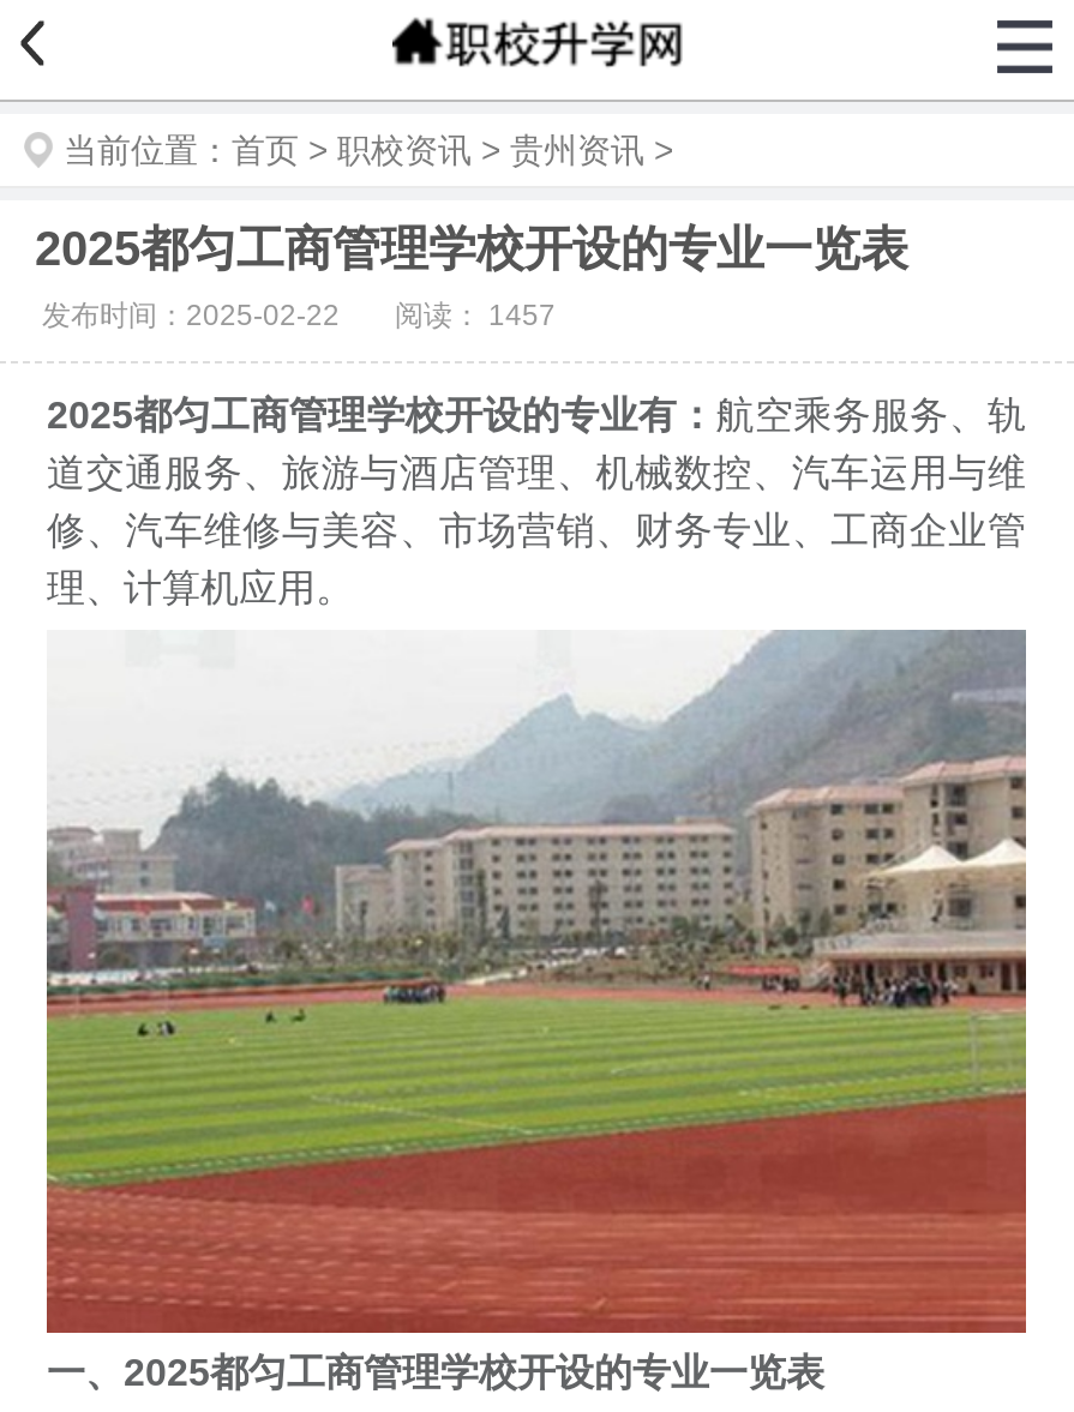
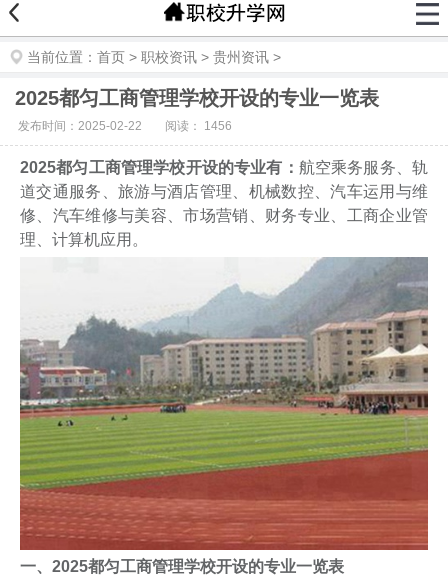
[42,299,556,332] 发布时间：2025-02-22 阅读：1457 -> [18,119,232,133] 发布时间：2025-02-22 阅读：1456

